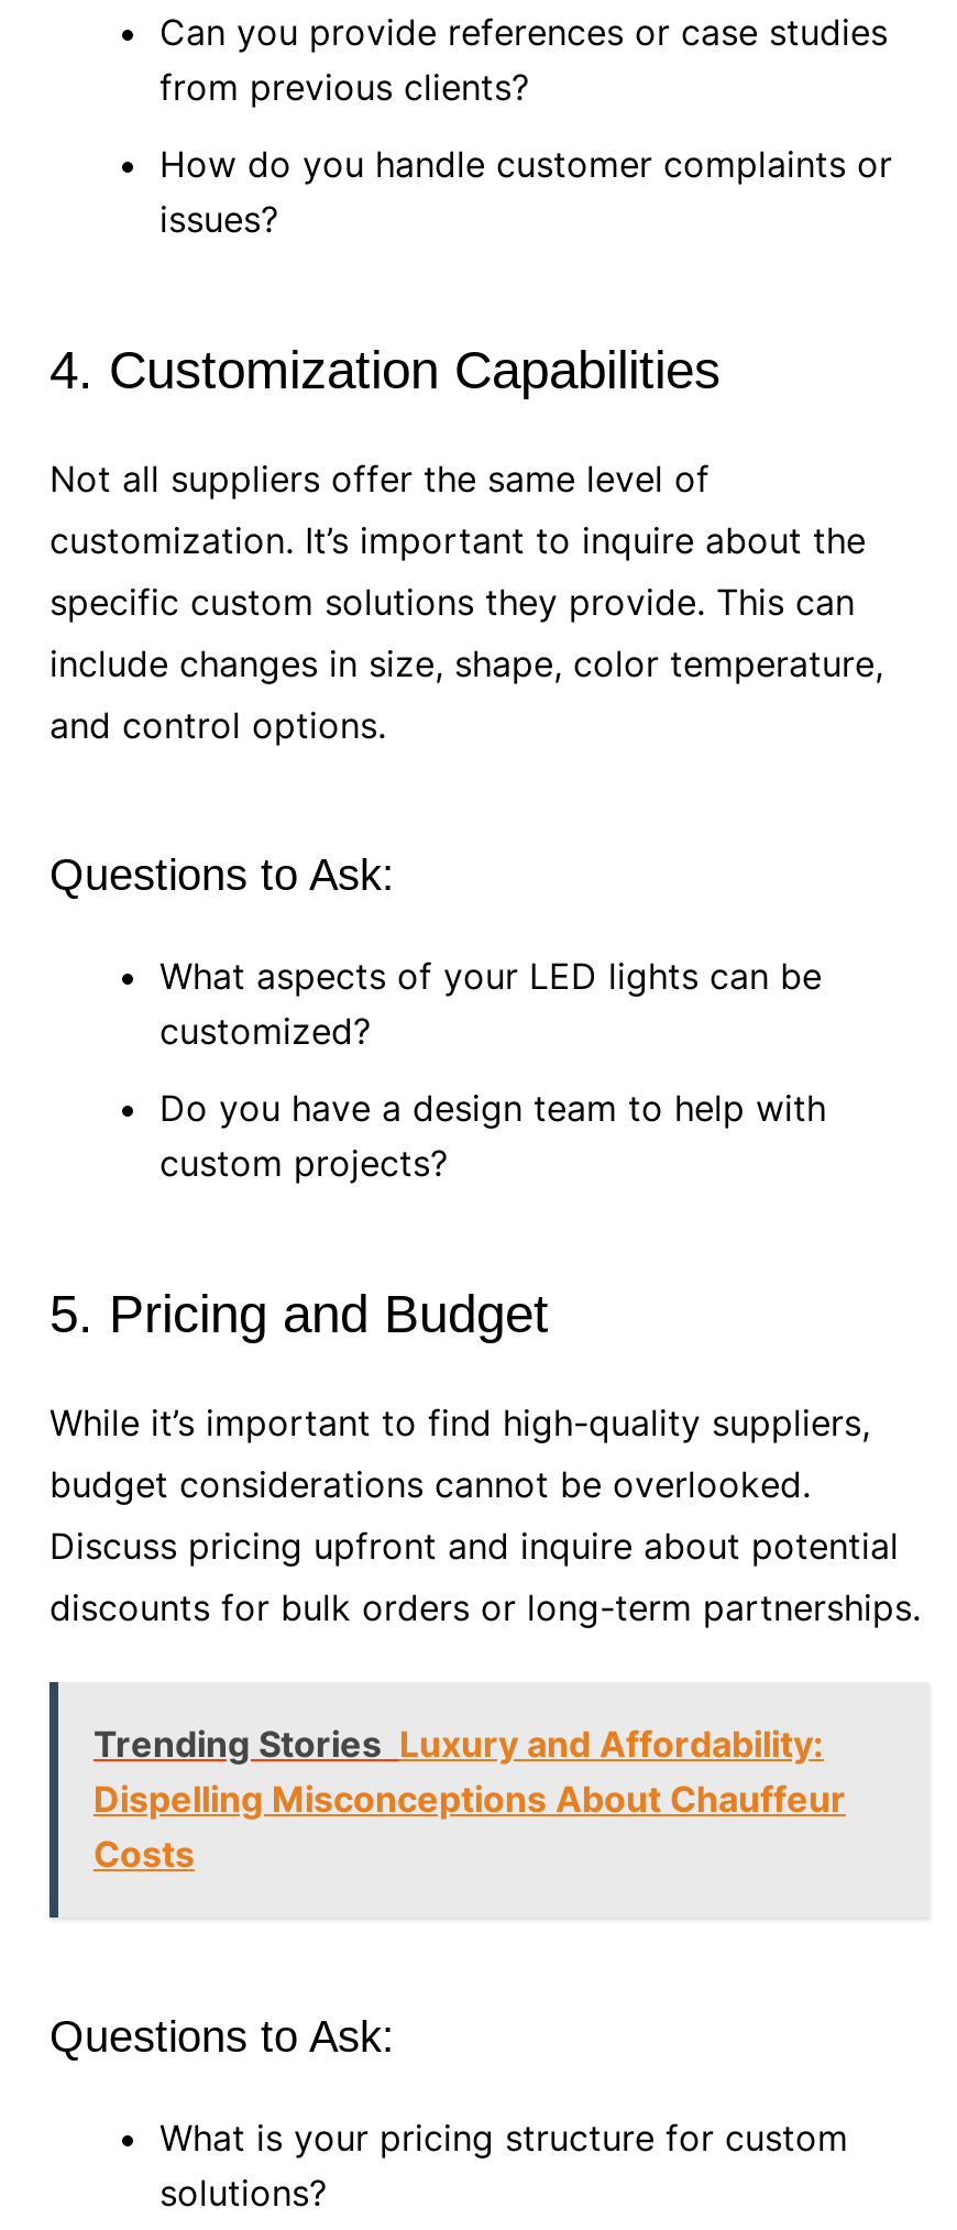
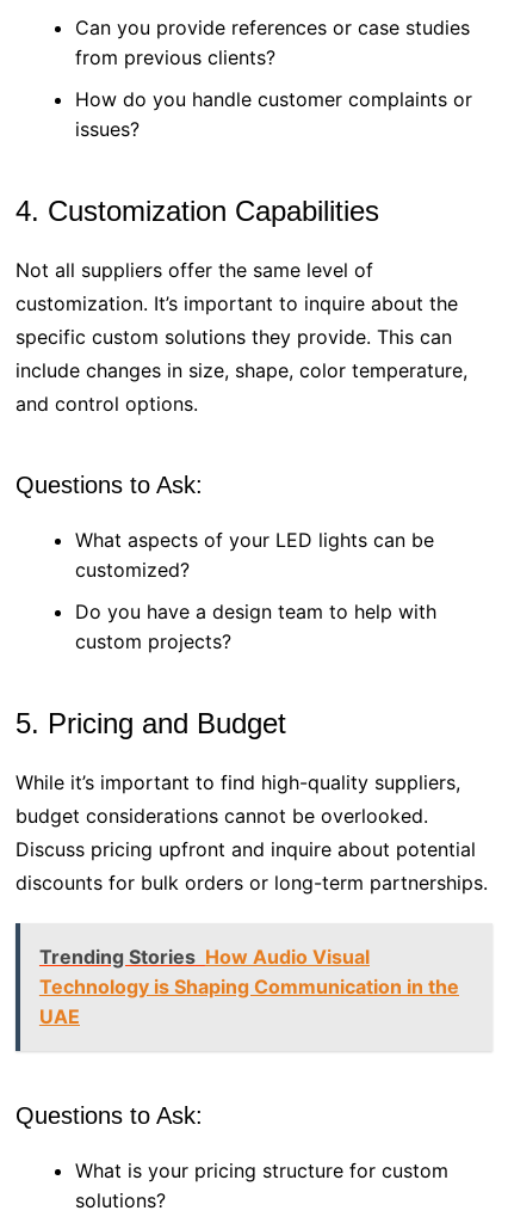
[94,1722,846,1876] Trending Stories Luxury and Affordability: | Dispelling Misconceptions About Chauffeur | Costs -> [39,945,459,1028] Trending Stories How Audio Visual | Technology is Shaping Communication in the | UAE

